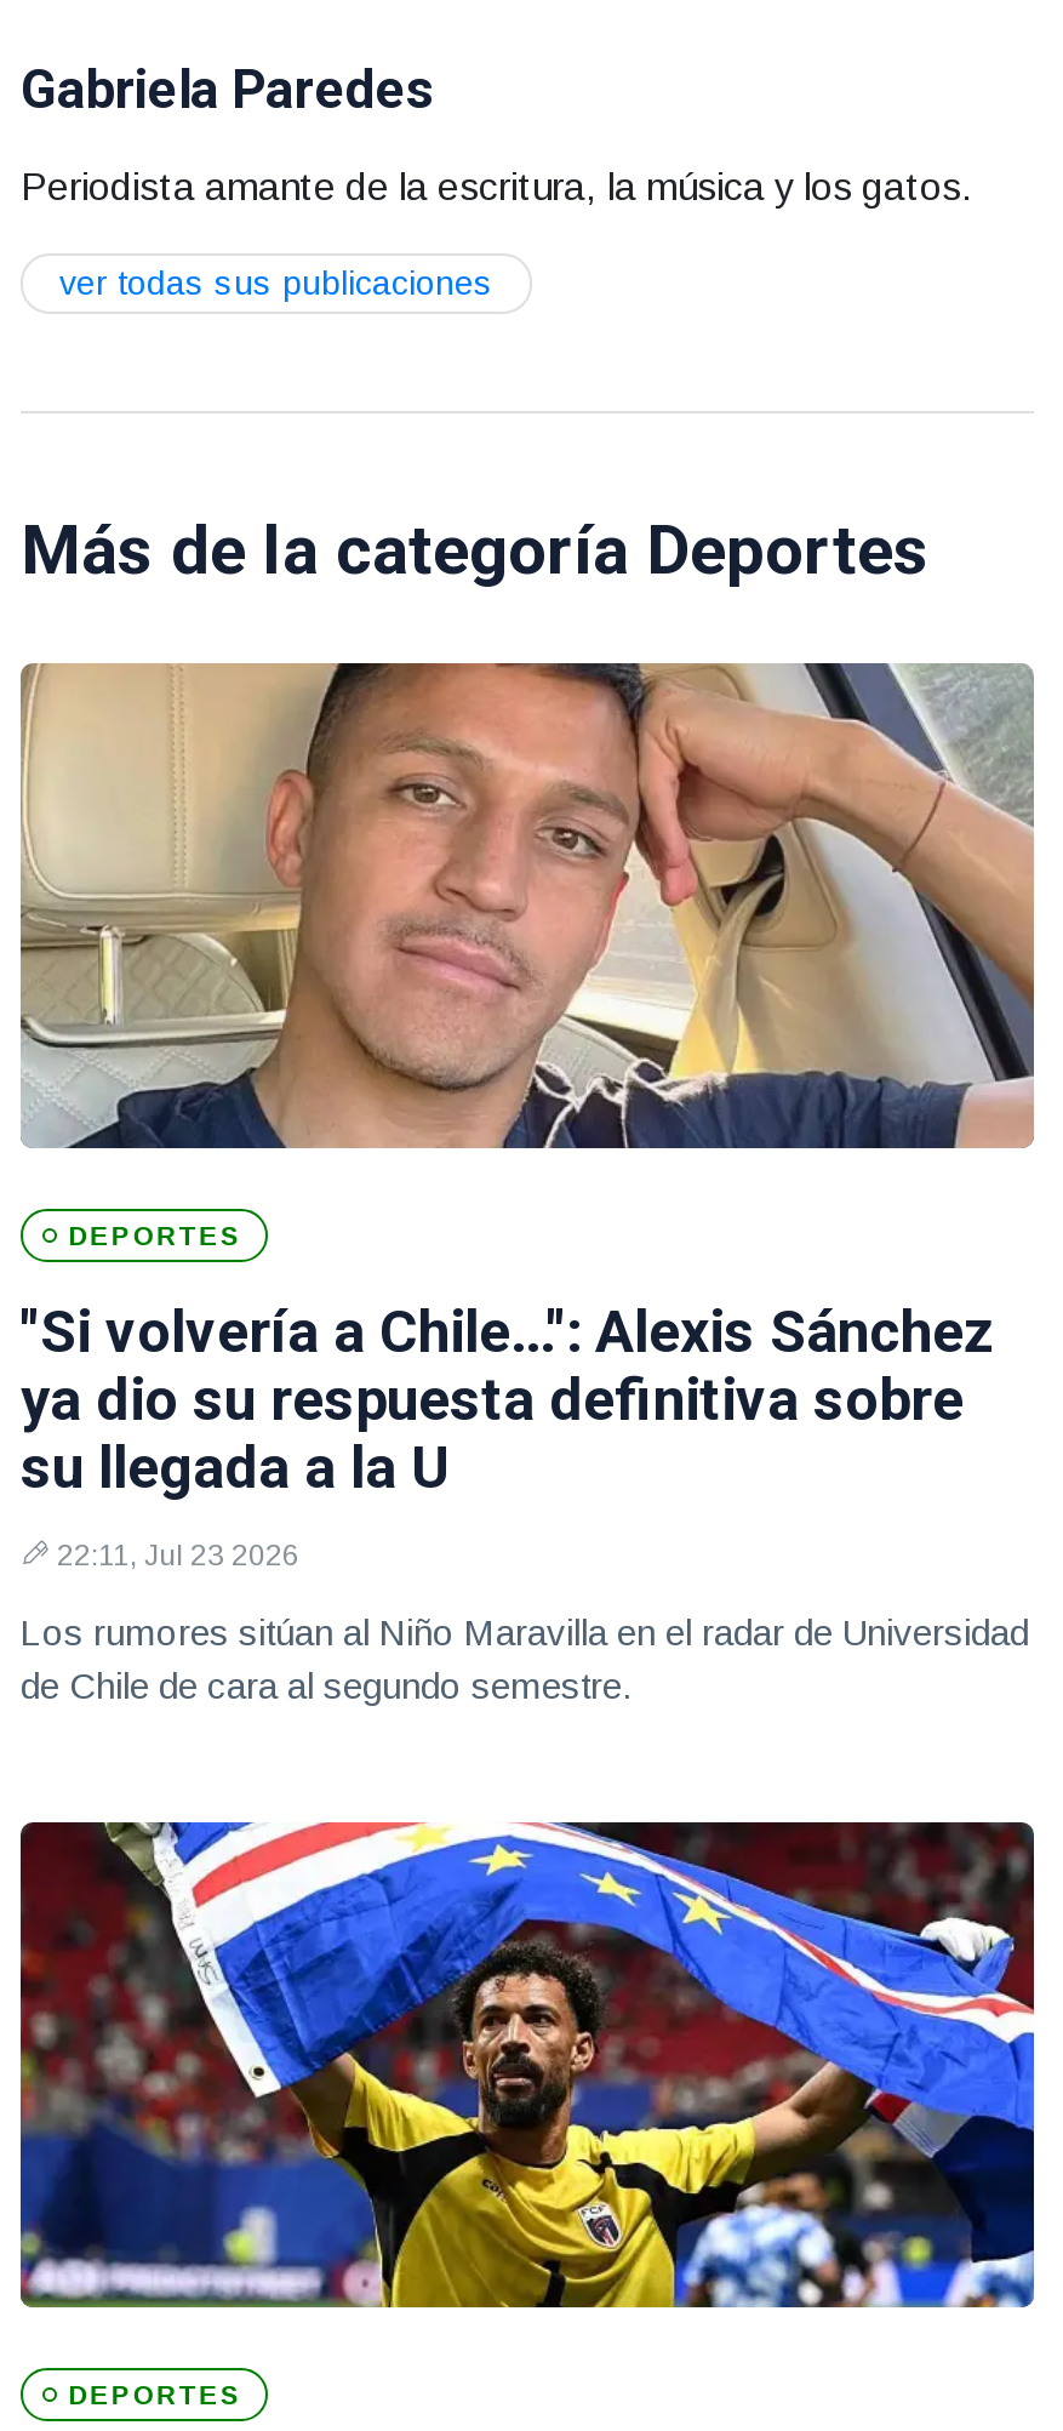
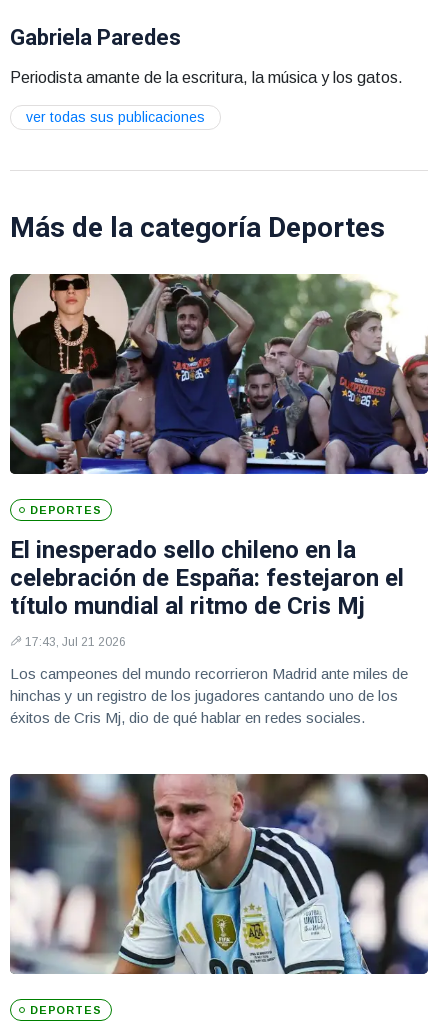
[18,661,1036,1151] [image] -> [9,273,429,475] [image]
[21,1298,995,1501] "Si volvería a Chile...": Alexis Sánchez | ya dio su respuesta definitiva sobre | su llegada a la U -> [10,536,404,620] El inesperado sello chileno en la | celebración de España: festejaron el | título mundial al ritmo de Cris Mj
[57,1538,299,1572] 22:11, Jul 23 2026 -> [25,635,126,649] 17:43, Jul 21 2026
[21,1610,1029,1705] Los rumores sitúan al Niño Maravilla en el radar de Universidad | de Chile de cara al segundo semestre. -> [10,665,408,726] Los campeones del mundo recorrieron Madrid ante miles de | hinchas y un registro de los jugadores cantando uno de los | éxitos de Cris Mj, dio de qué hablar en redes sociales.
[18,1820,1036,2310] [image] -> [10,773,429,975] [image]

